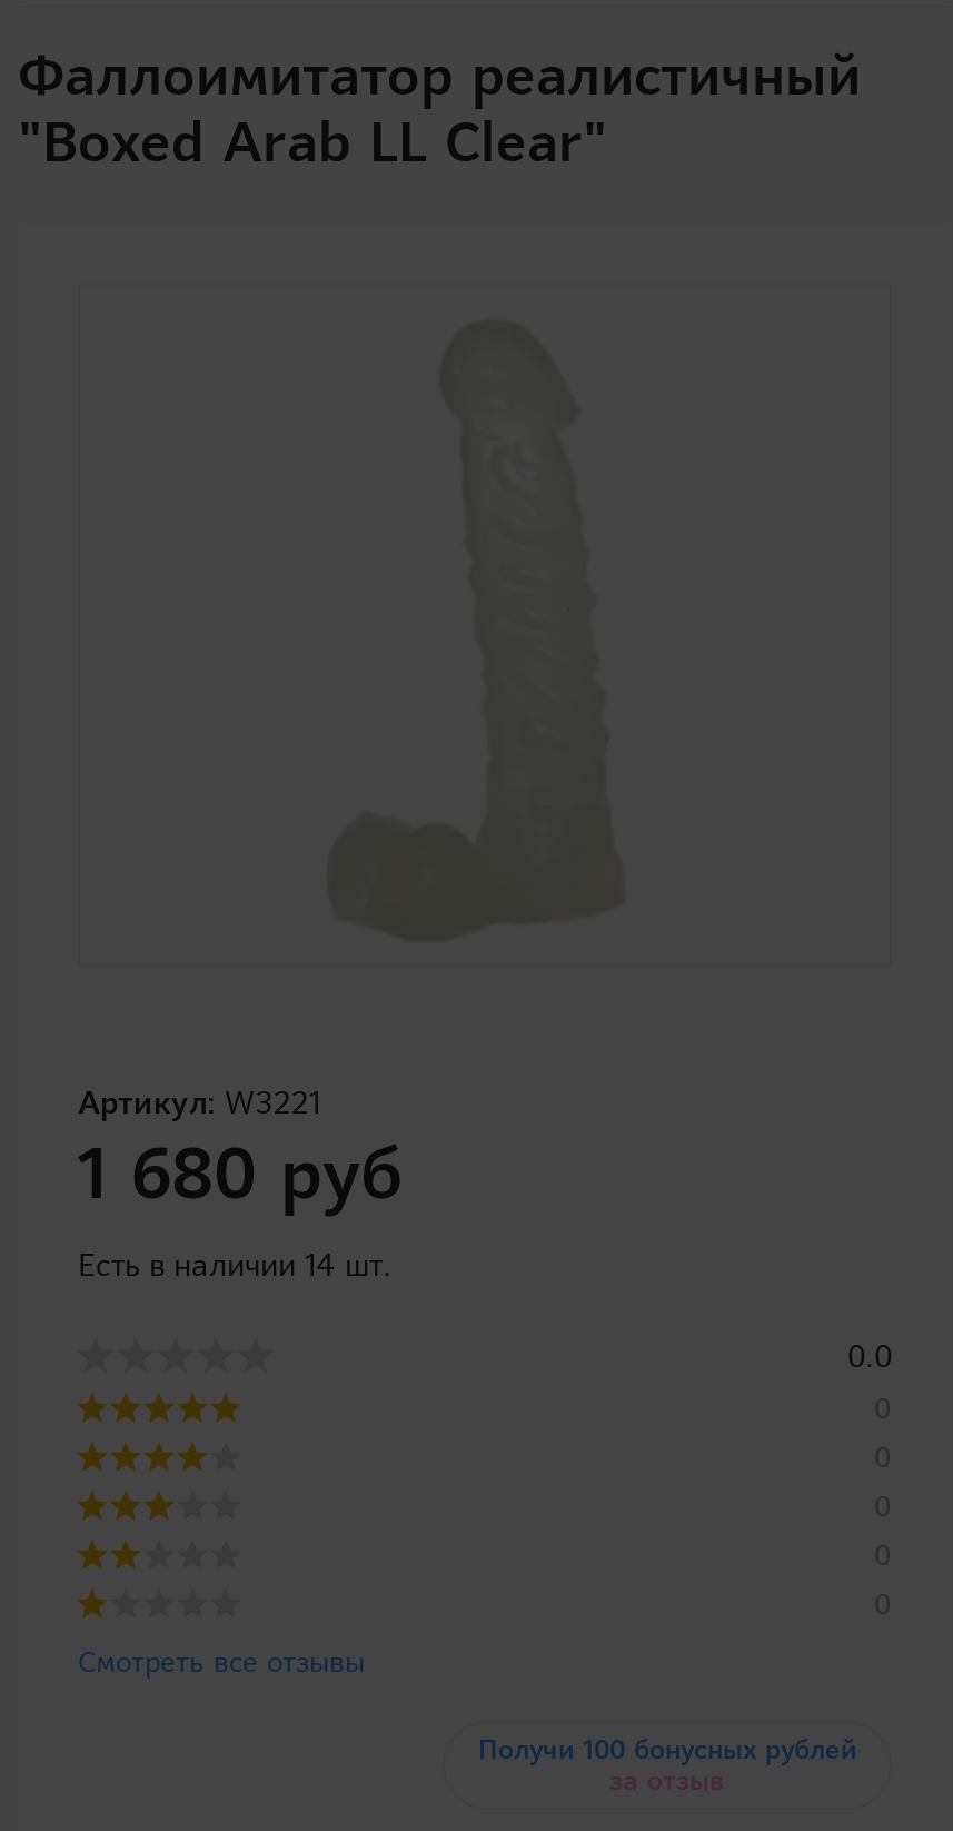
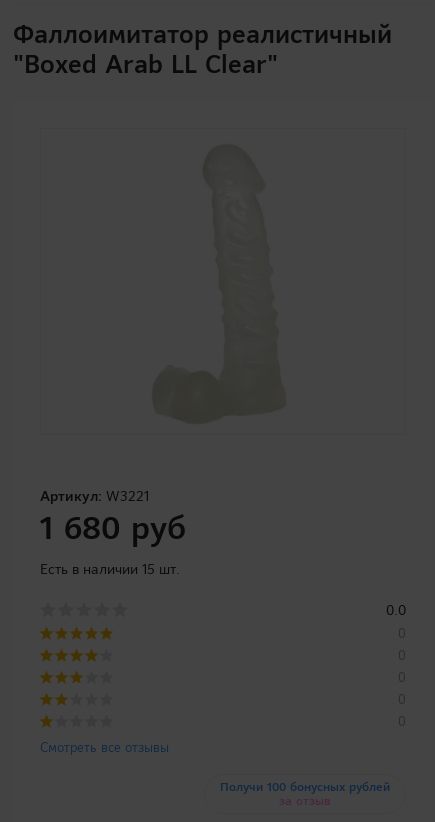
[78,1245,391,1285] Есть в наличии 14 шт. -> [40,560,180,578] Есть в наличии 15 шт.

